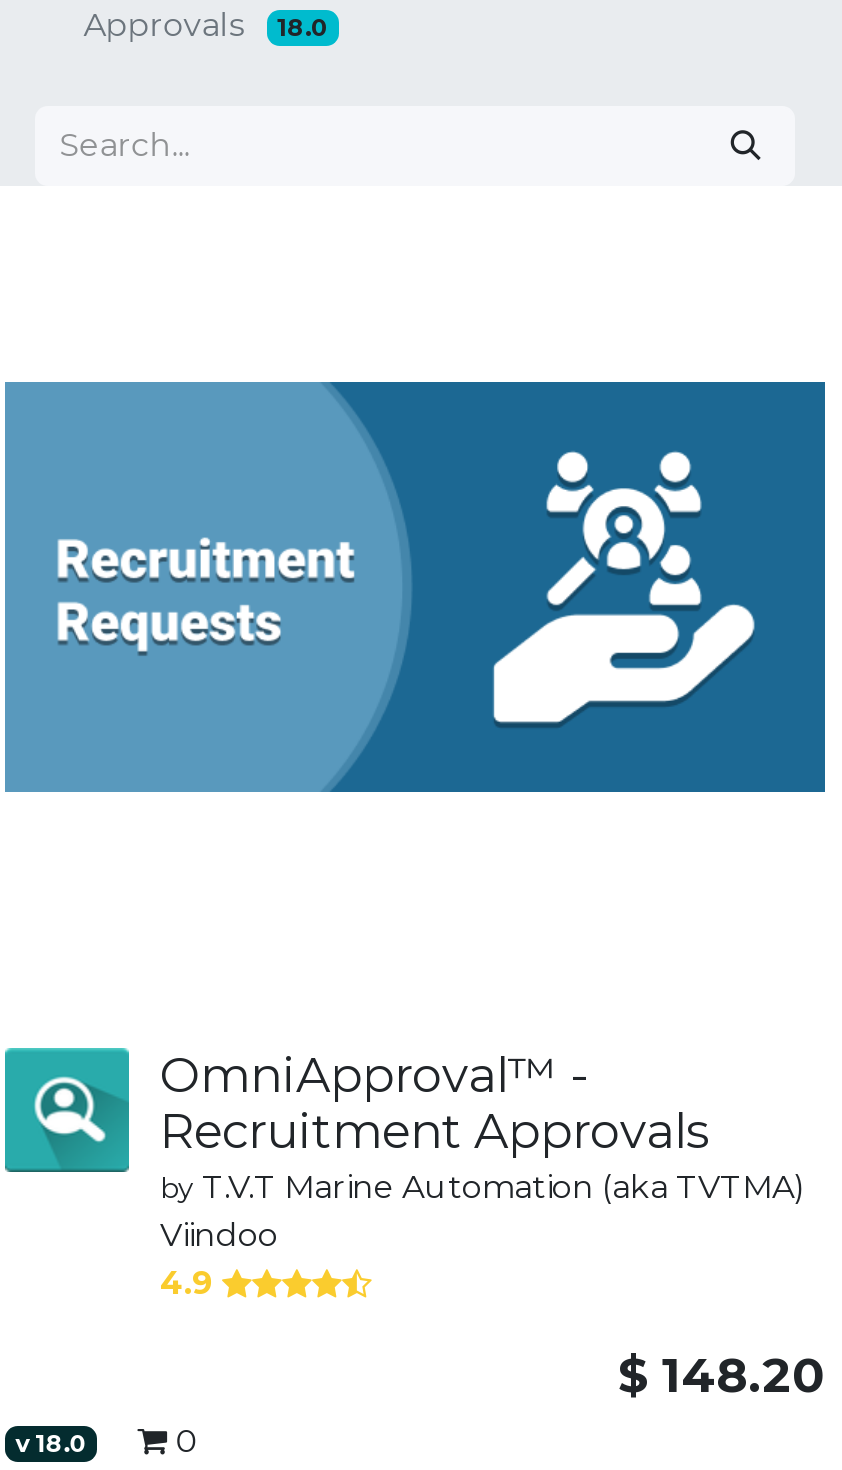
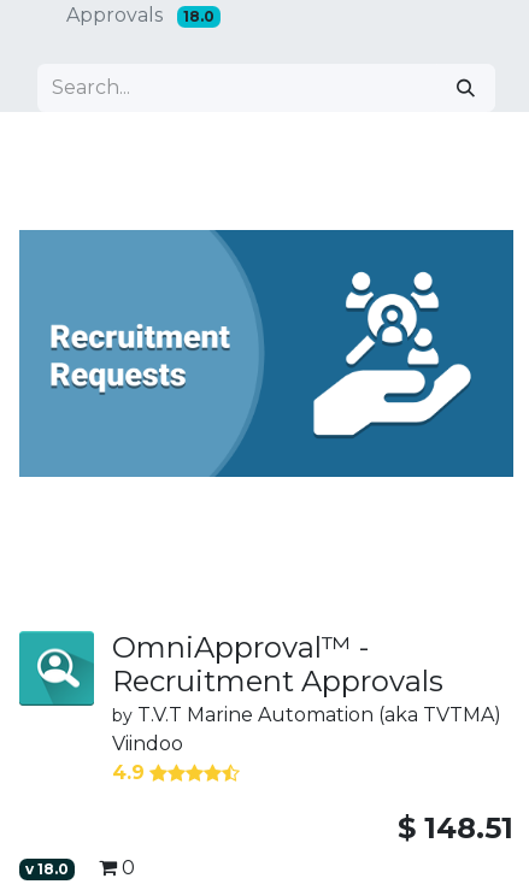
[618,1346,824,1404] $148.20 -> [397,811,513,846] $148.51

